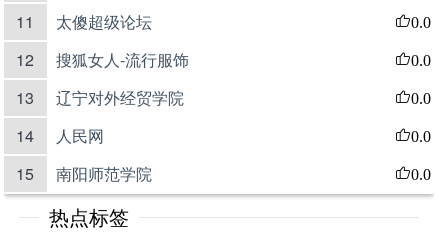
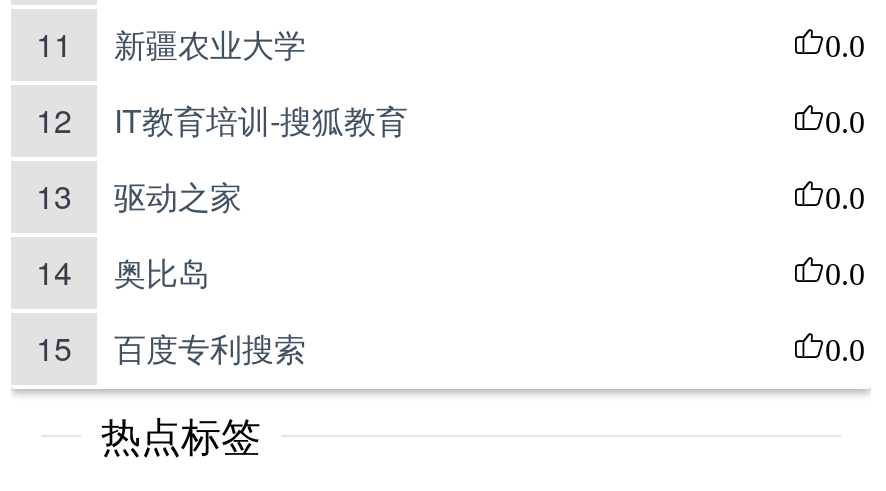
[55,10,151,33] 太傻超级论坛 -> [114,22,306,68] 新疆农业大学
[55,48,188,71] 搜狐女人-流行服饰 -> [114,98,408,144] IT教育培训-搜狐教育
[55,86,183,109] 辽宁对外经贸学院 -> [114,174,242,220] 驱动之家
[55,124,103,147] 人民网 -> [114,250,210,296] 奥比岛
[55,162,151,185] 南阳师范学院 -> [114,326,306,372] 百度专利搜索

